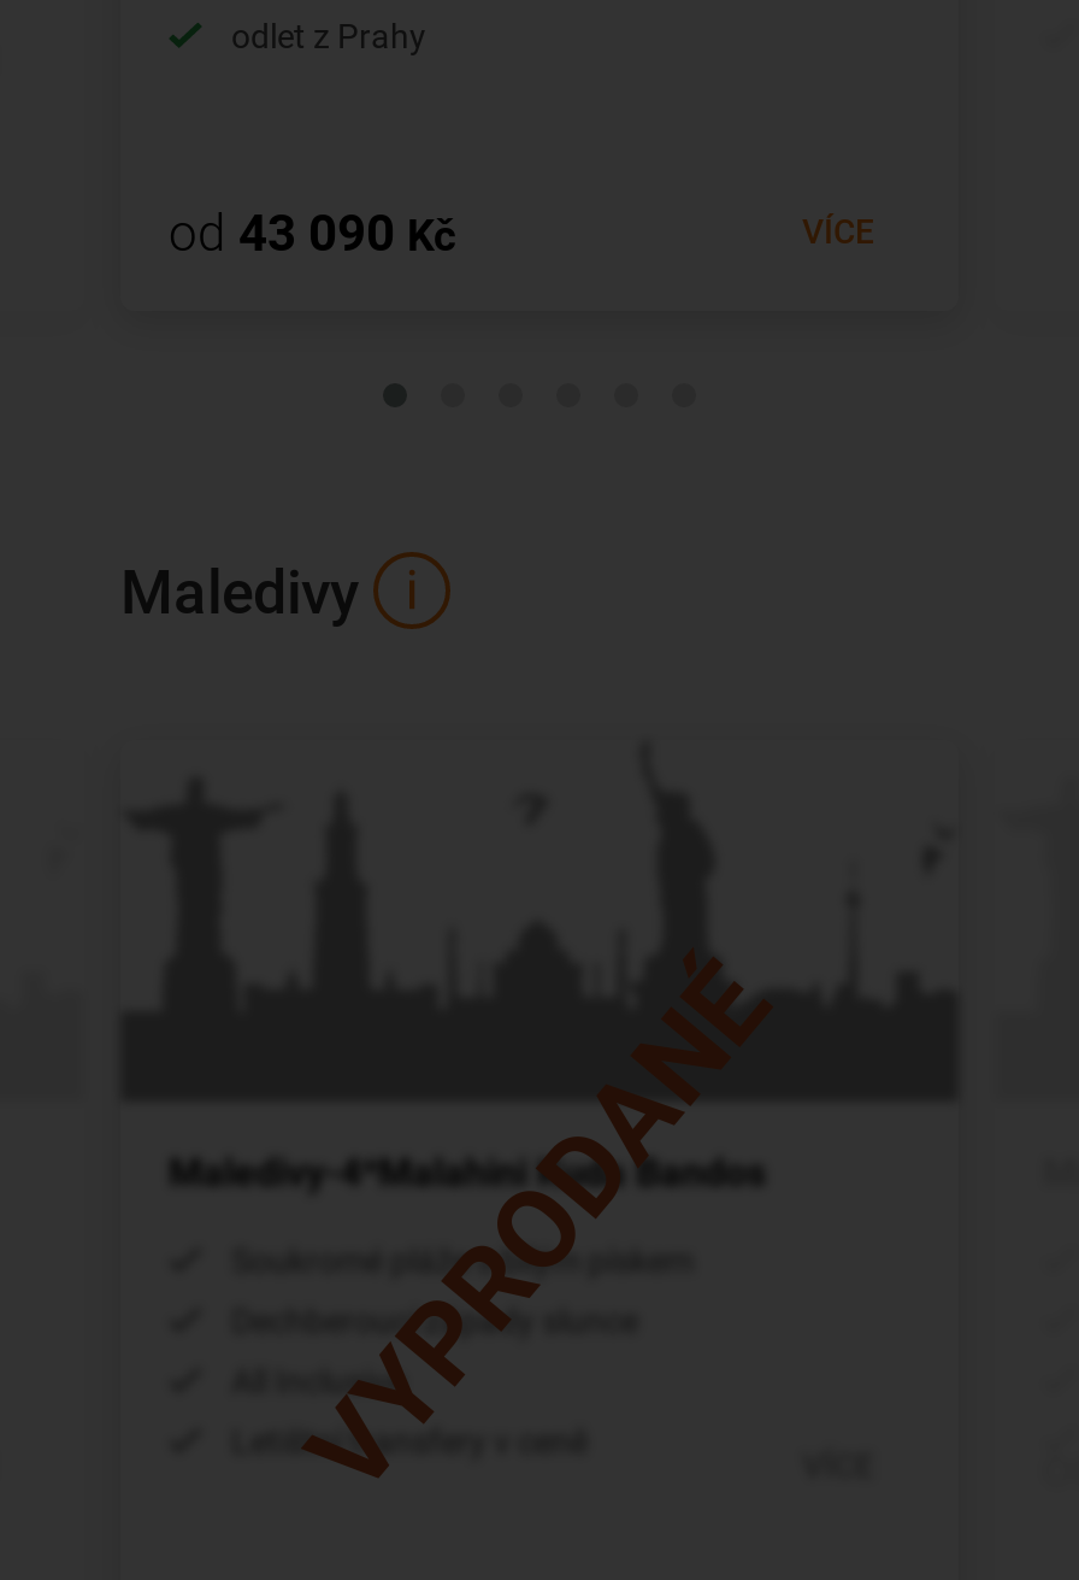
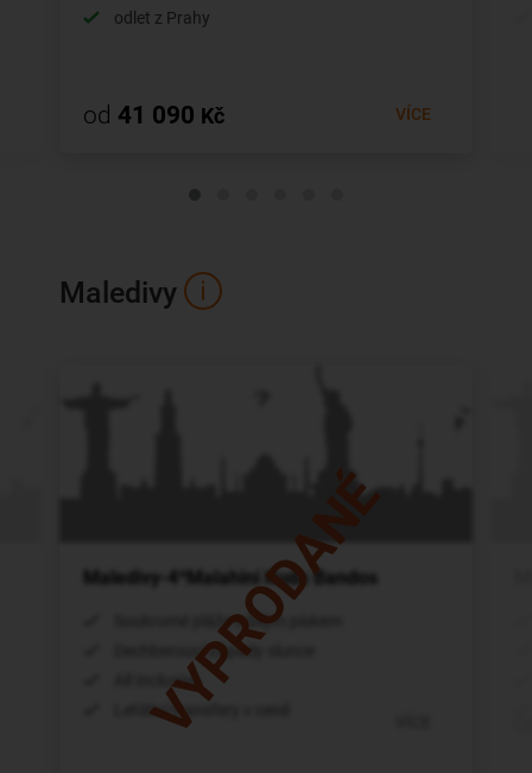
[169,205,455,263] od 43 090 Kč -> [83,101,224,129] od 41 090 Kč

